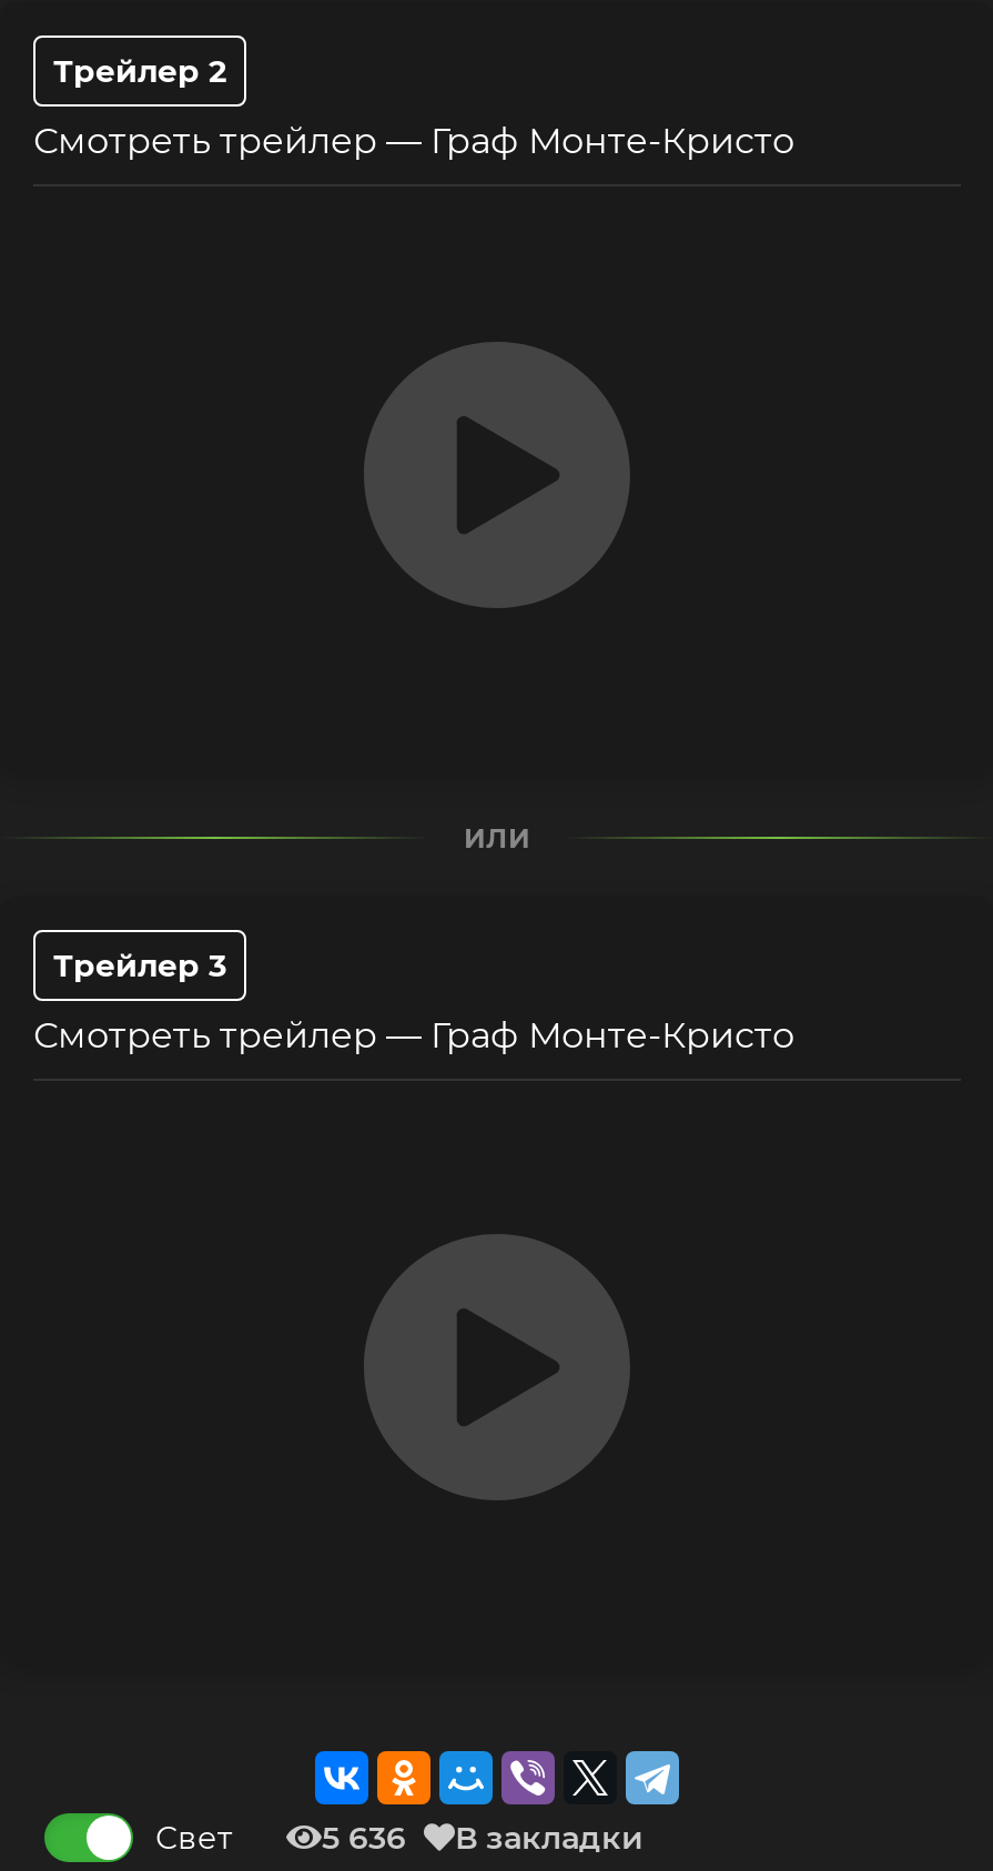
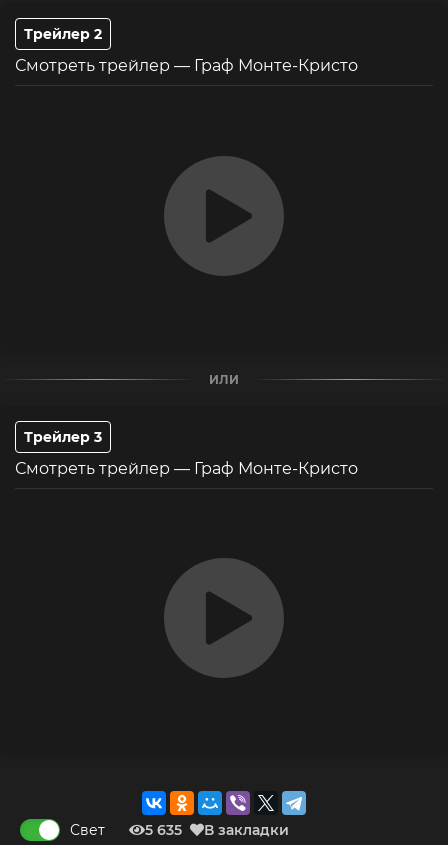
[322,1817,644,1857] 5 636 В закладки -> [145,821,289,839] 5 635 В закладки

